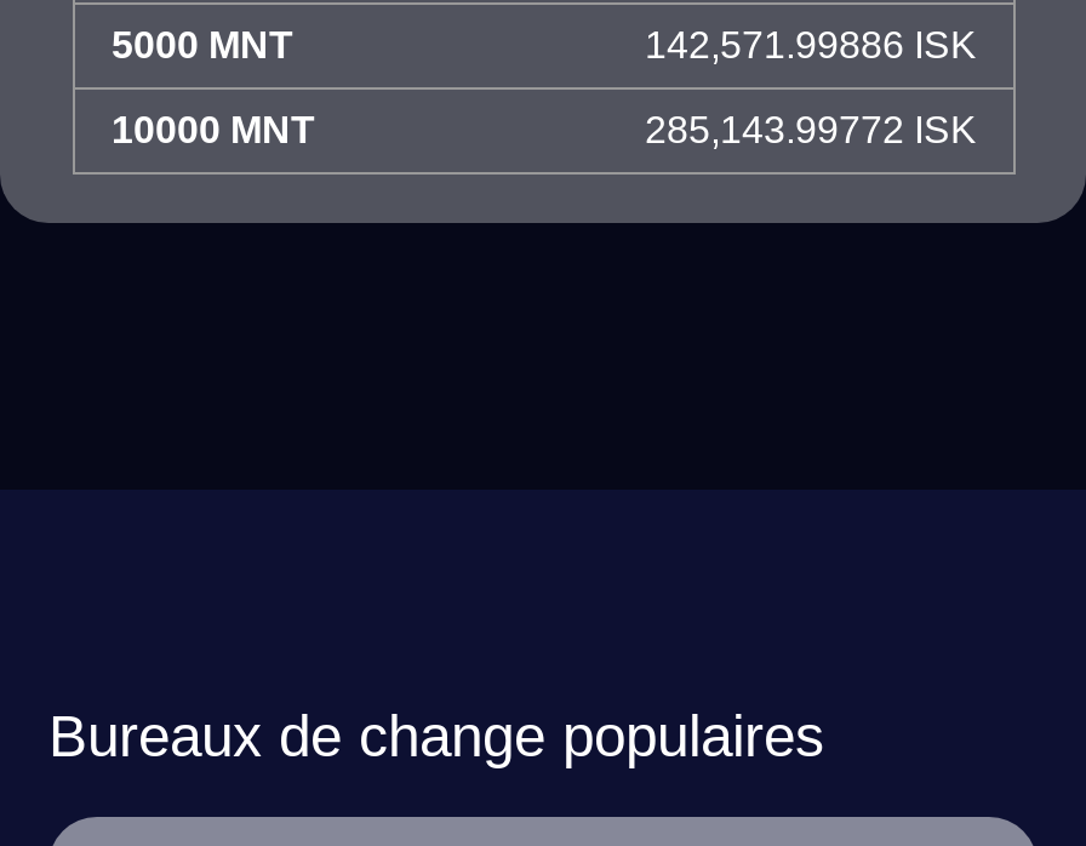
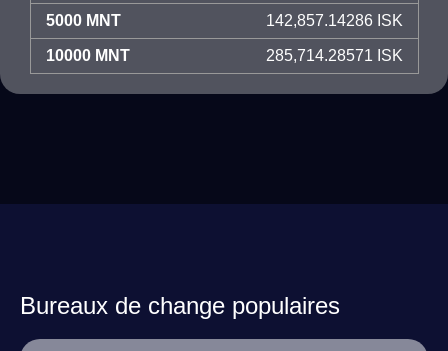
[645,24,977,65] 142,571.99886 ISK -> [266,12,403,29] 142,857.14286 ISK
[645,109,977,150] 285,143.99772 ISK -> [266,47,403,64] 285,714.28571 ISK

